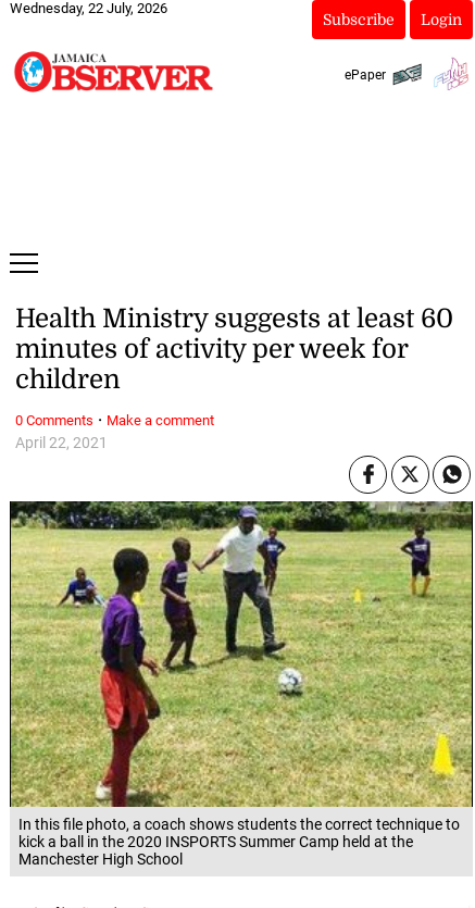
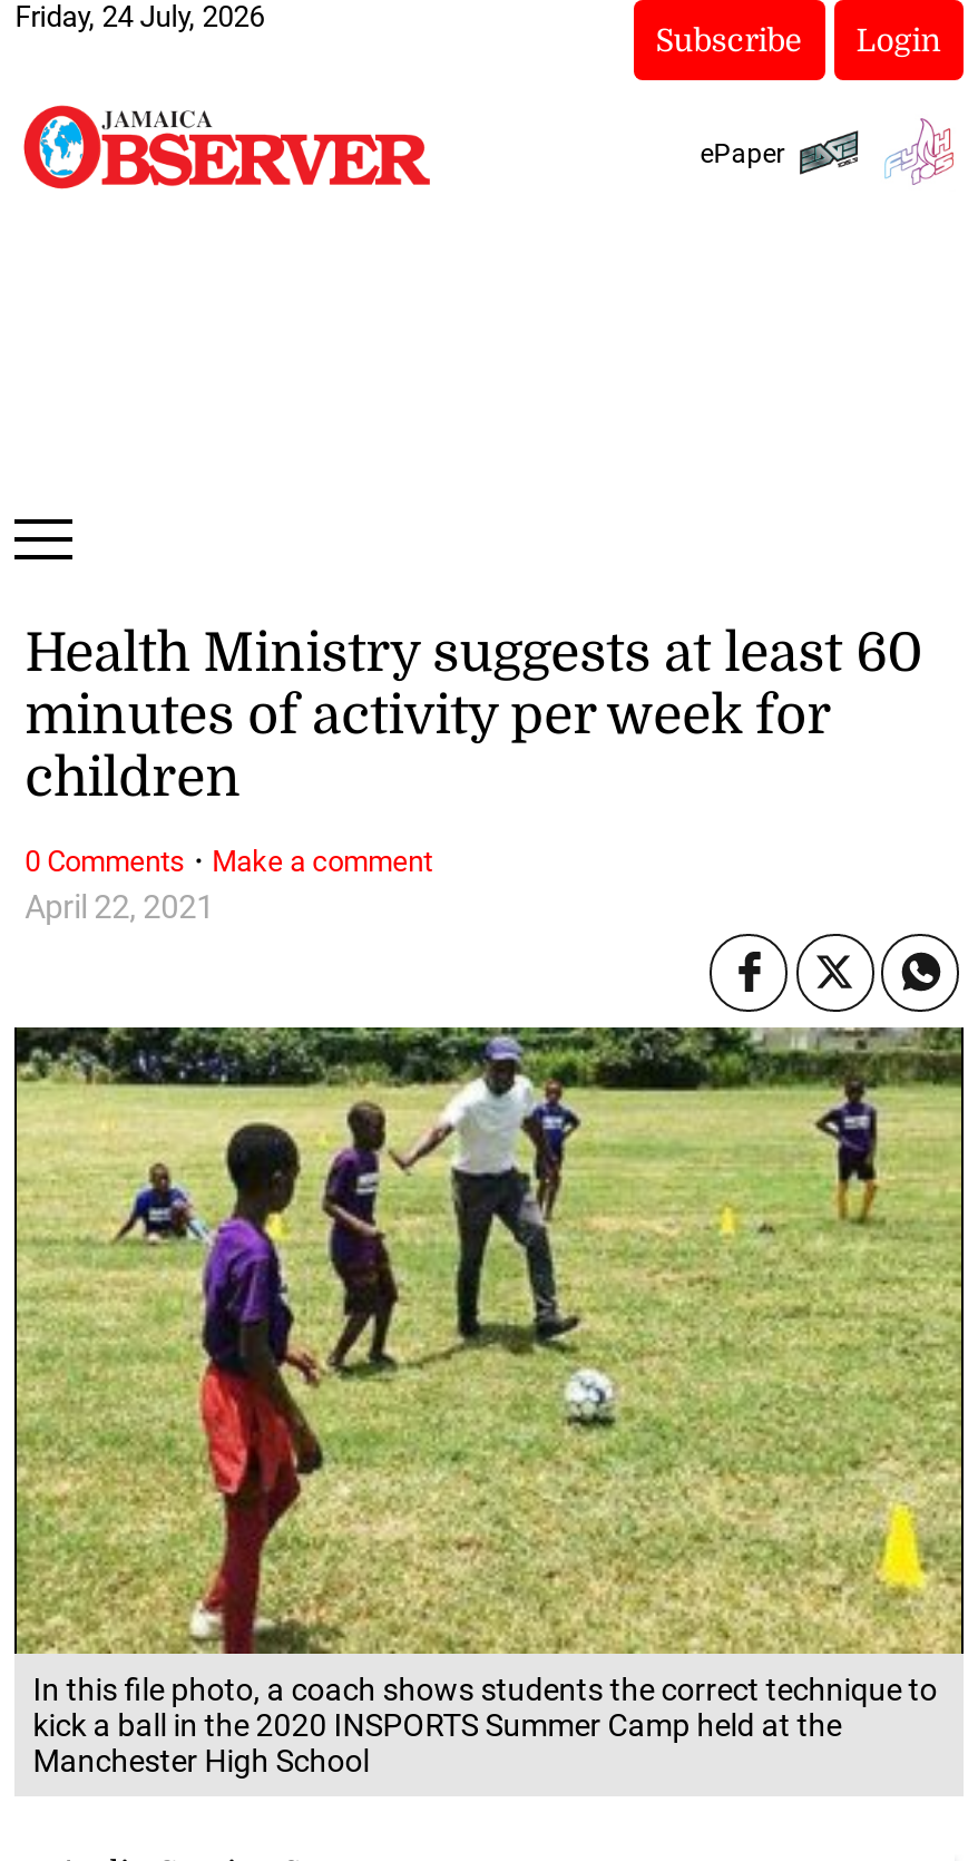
[10,0,168,16] Wednesday, 22 July, 2026 -> [15,0,264,33] Friday, 24 July, 2026

